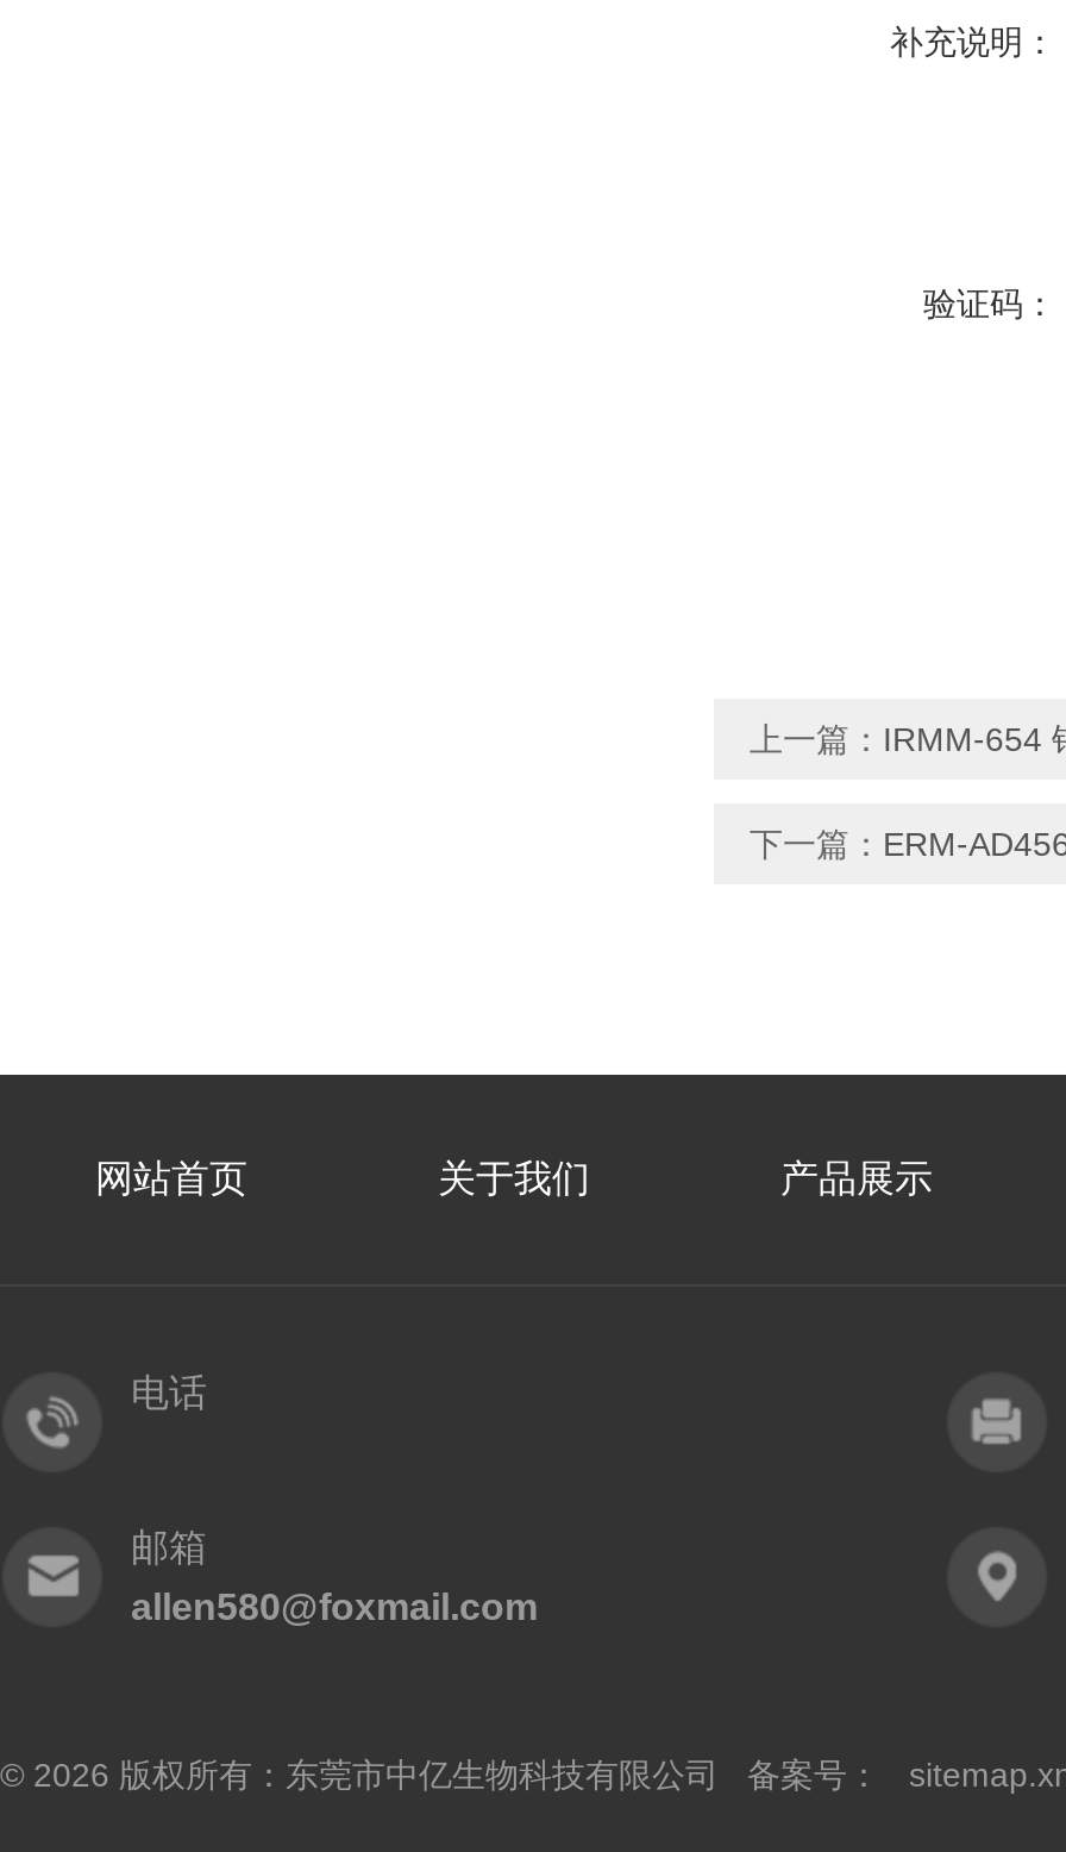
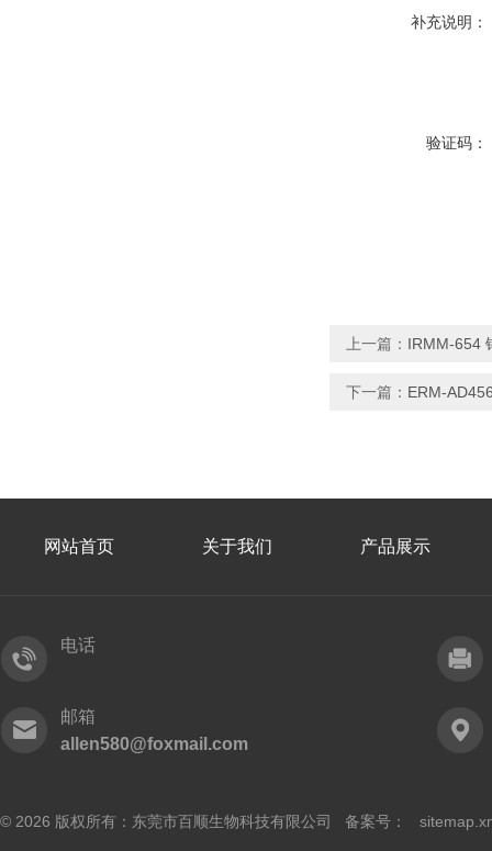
[0,1756,880,1794] © 2026 版权所有：东莞市中亿生物科技有限公司 备案号： -> [0,813,406,830] © 2026 版权所有：东莞市百顺生物科技有限公司 备案号：

